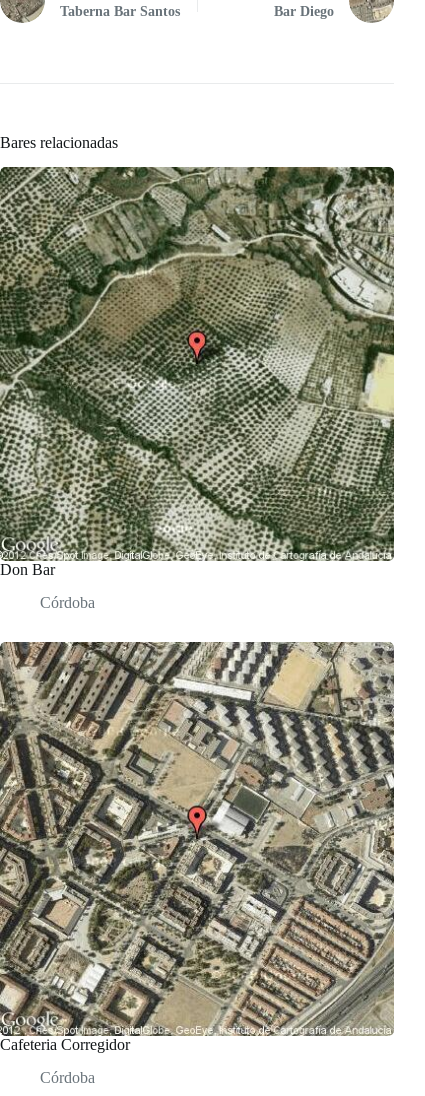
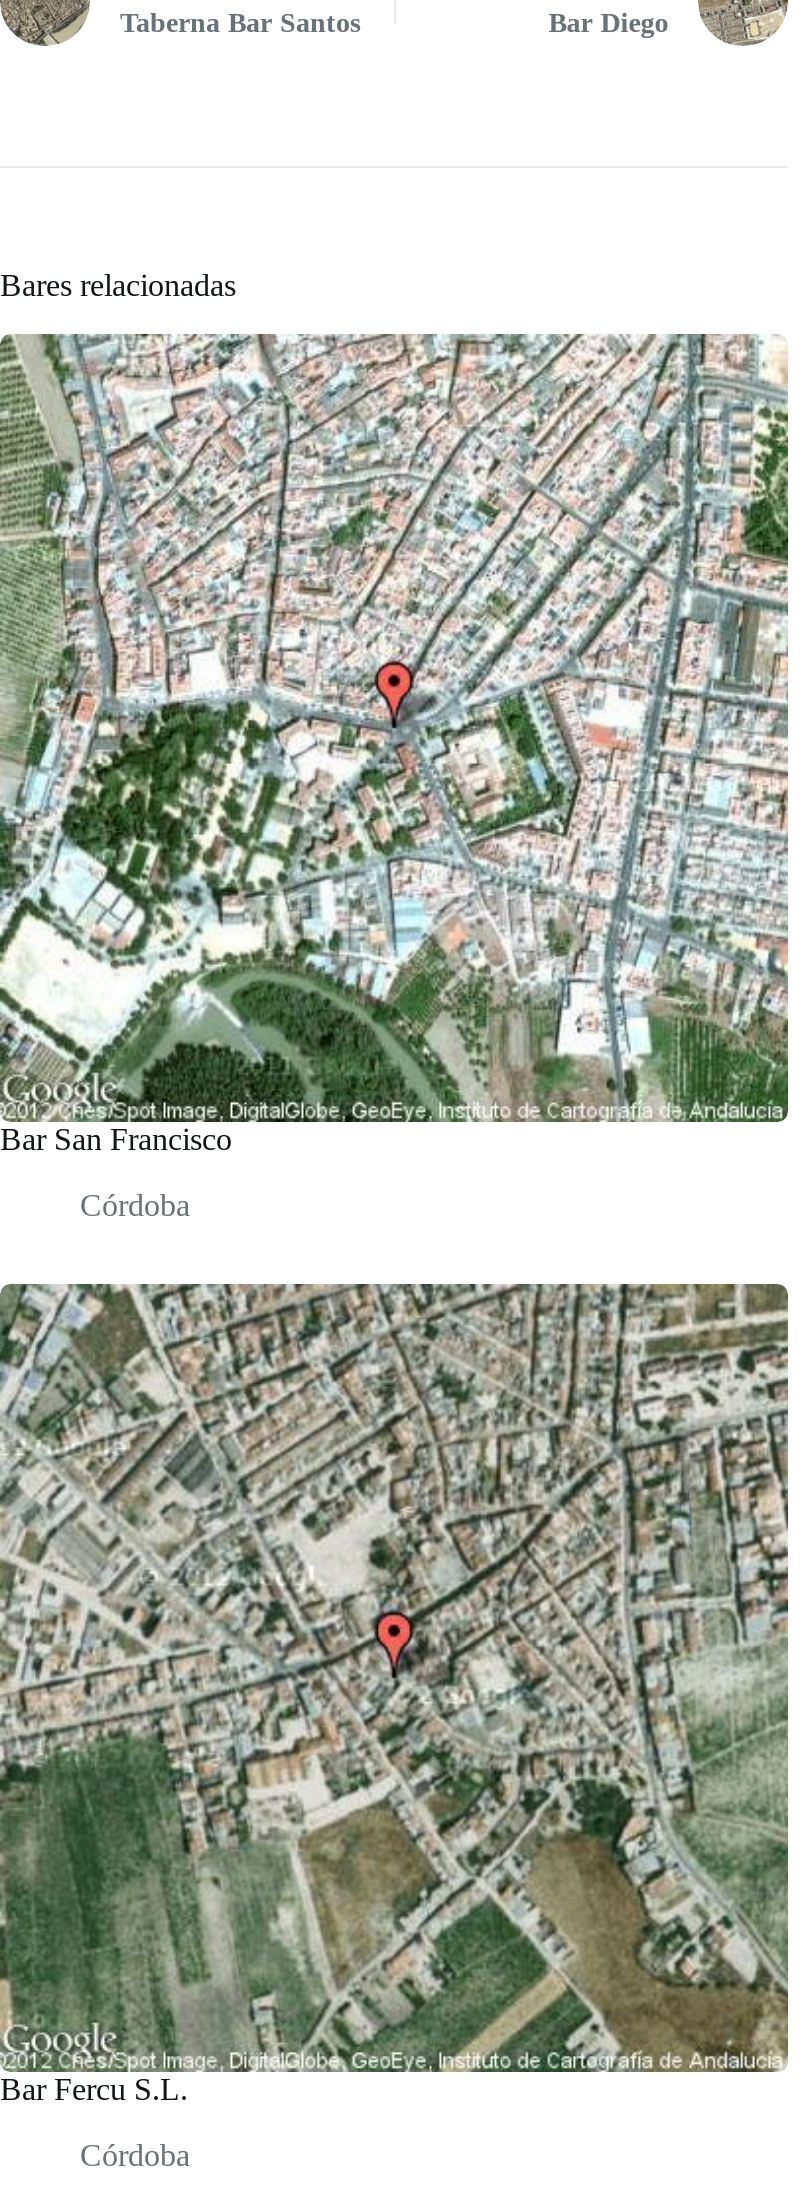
[0,166,395,578] [image] | Don Bar -> [0,334,790,1156] [image] | Bar San Francisco
[0,641,395,1053] [image] | Cafeteria Corregidor -> [0,1282,790,2106] [image] | Bar Fercu S.L.

